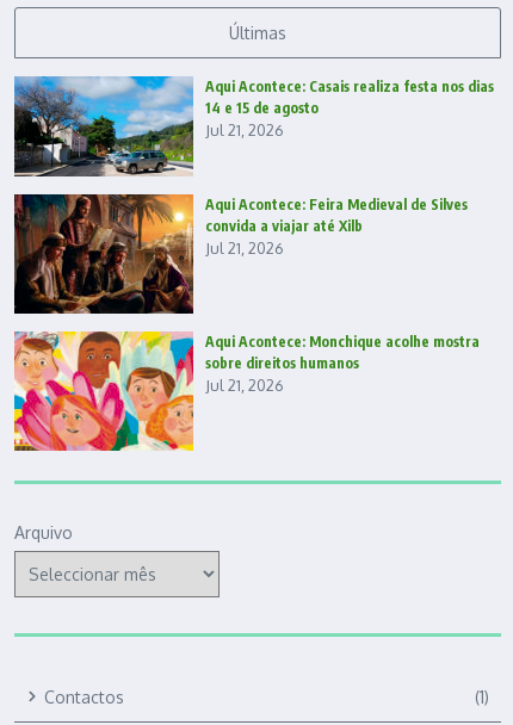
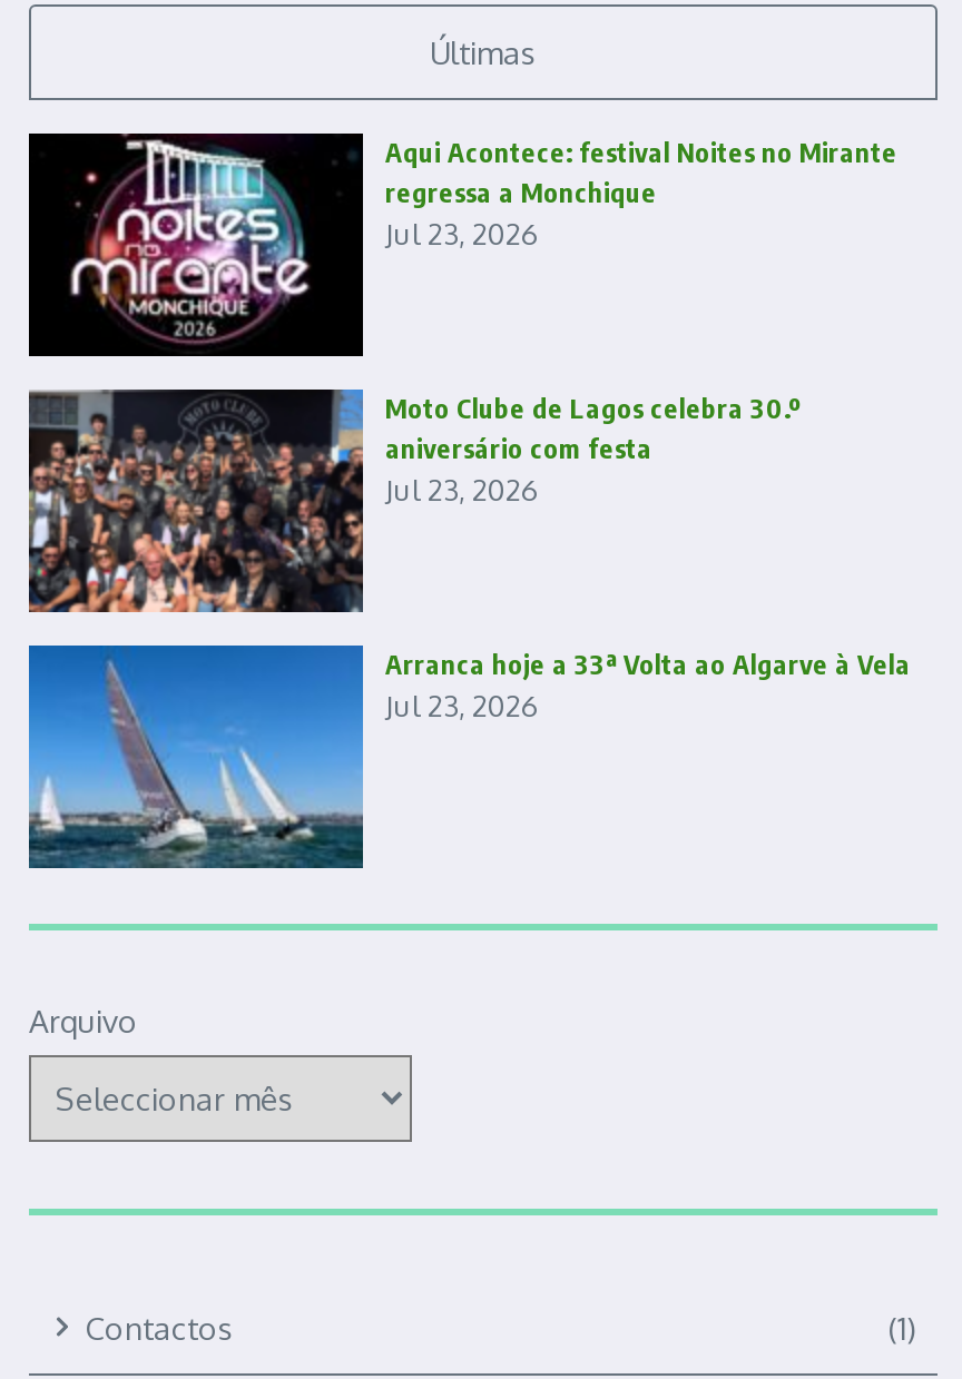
[13,75,494,178] [image] | Aqui Acontece: Casais realiza festa nos dias | 14 e 15 de agosto | Jul 21, 2026 -> [27,131,897,358] [image] | Aqui Acontece: festival Noites no Mirante | regressa a Monchique | Jul 23, 2026
[14,193,468,315] [image] | Aqui Acontece: Feira Medieval de Silves | convida a viajar até Xilb | Jul 21, 2026 -> [29,387,802,614] [image] | Moto Clube de Lagos celebra 30.º | aniversário com festa | Jul 23, 2026
[13,330,480,452] [image] | Aqui Acontece: Monchique acolhe mostra | sobre direitos humanos | Jul 21, 2026 -> [27,643,911,873] [image] | Arranca hoje a 33ª Volta ao Algarve à Vela | Jul 23, 2026

